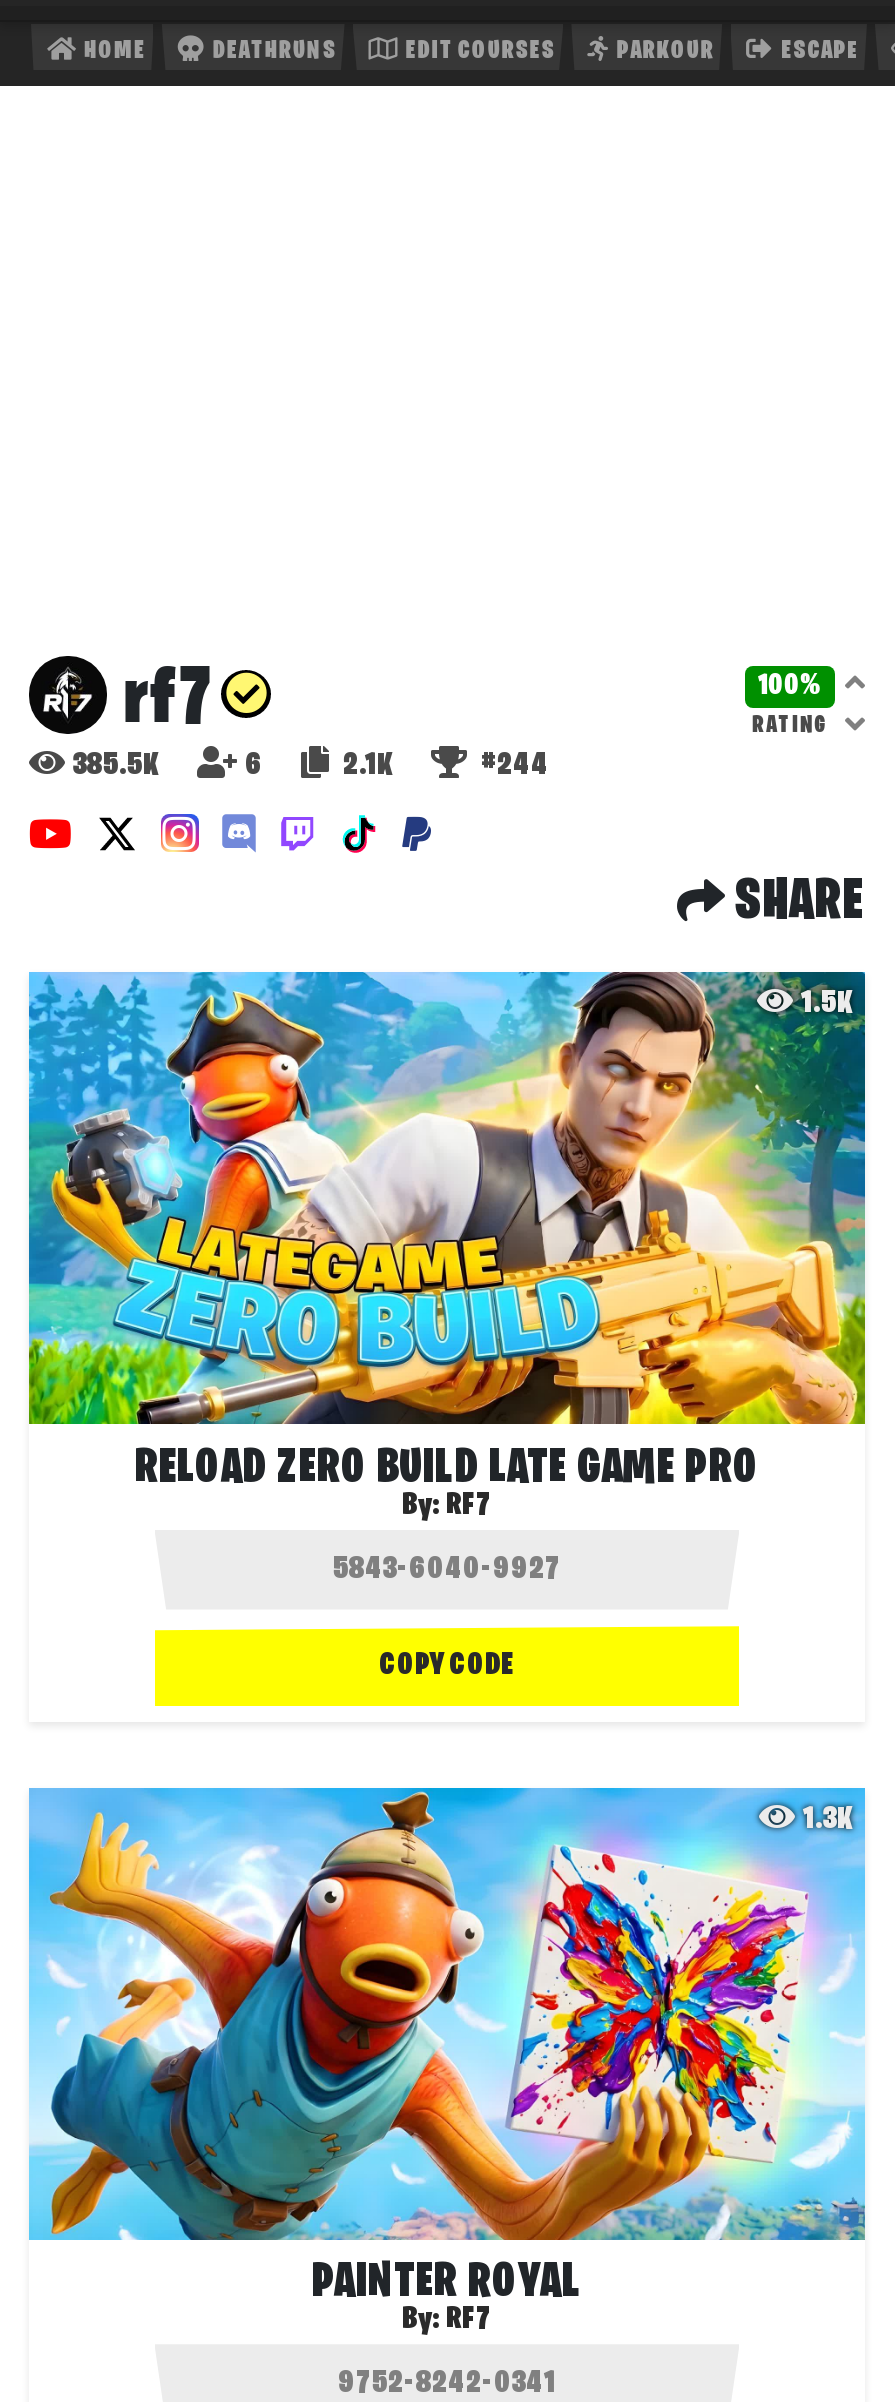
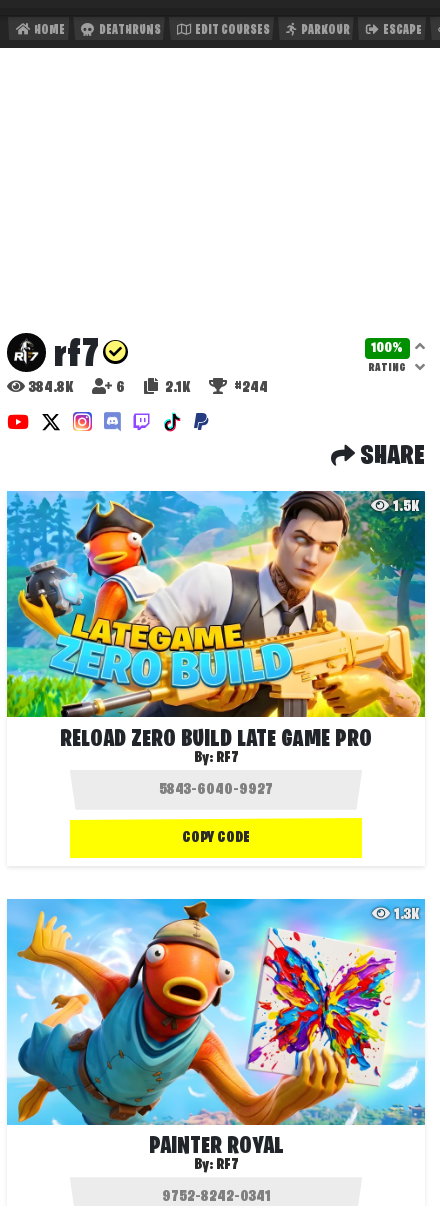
[73,750,165,782] 385.5K -> [29,380,76,396] 384.8K

